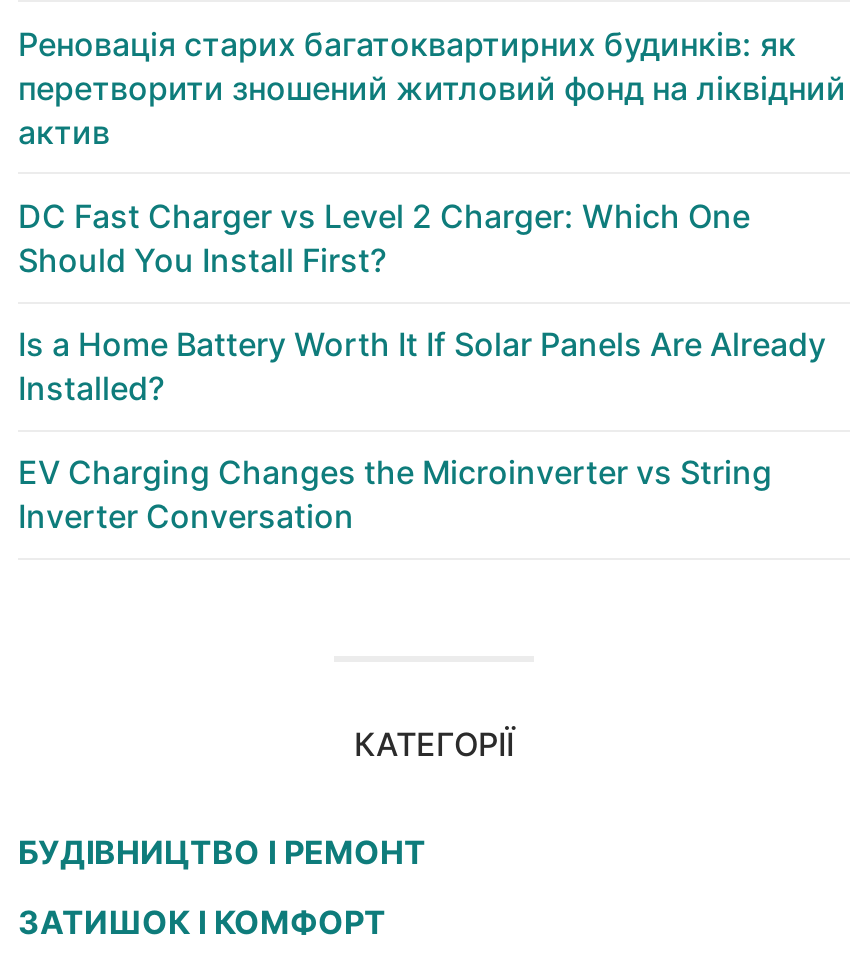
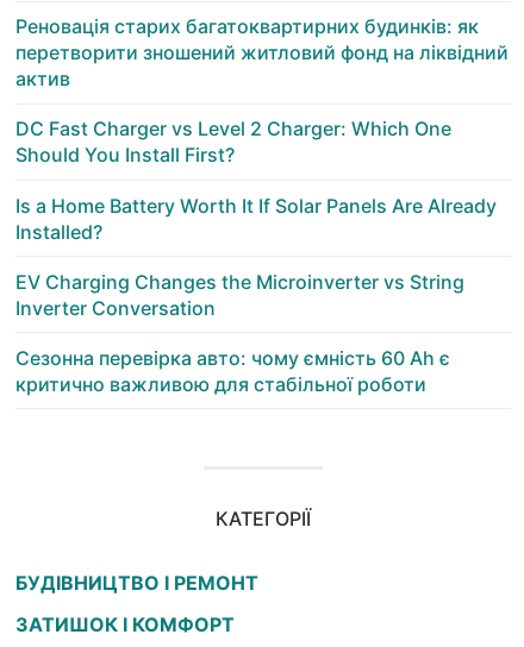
none -> [15,346,450,396] Сезонна перевірка авто: чому ємність 60 Ah є | критично важливою для стабільної роботи

